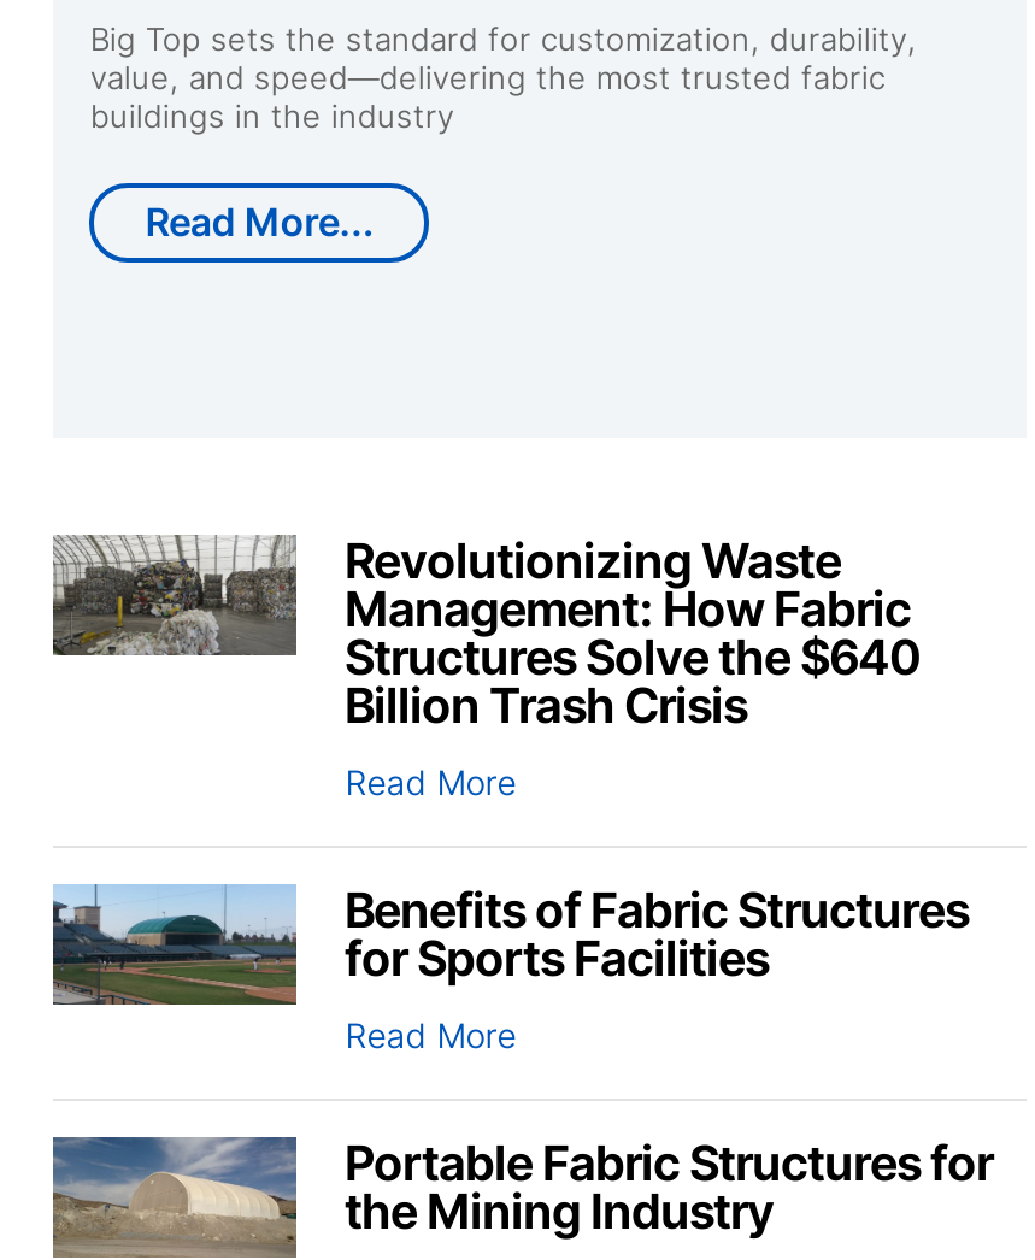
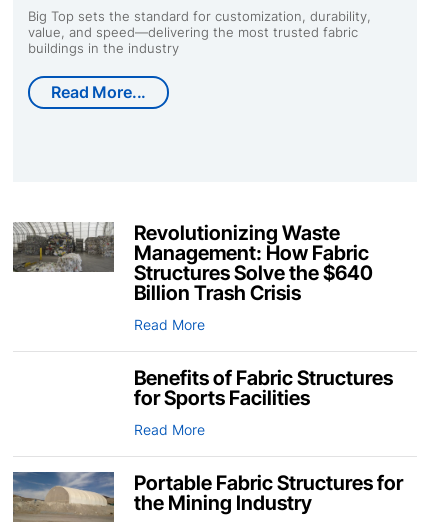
[51,882,299,1007] [image] -> none

